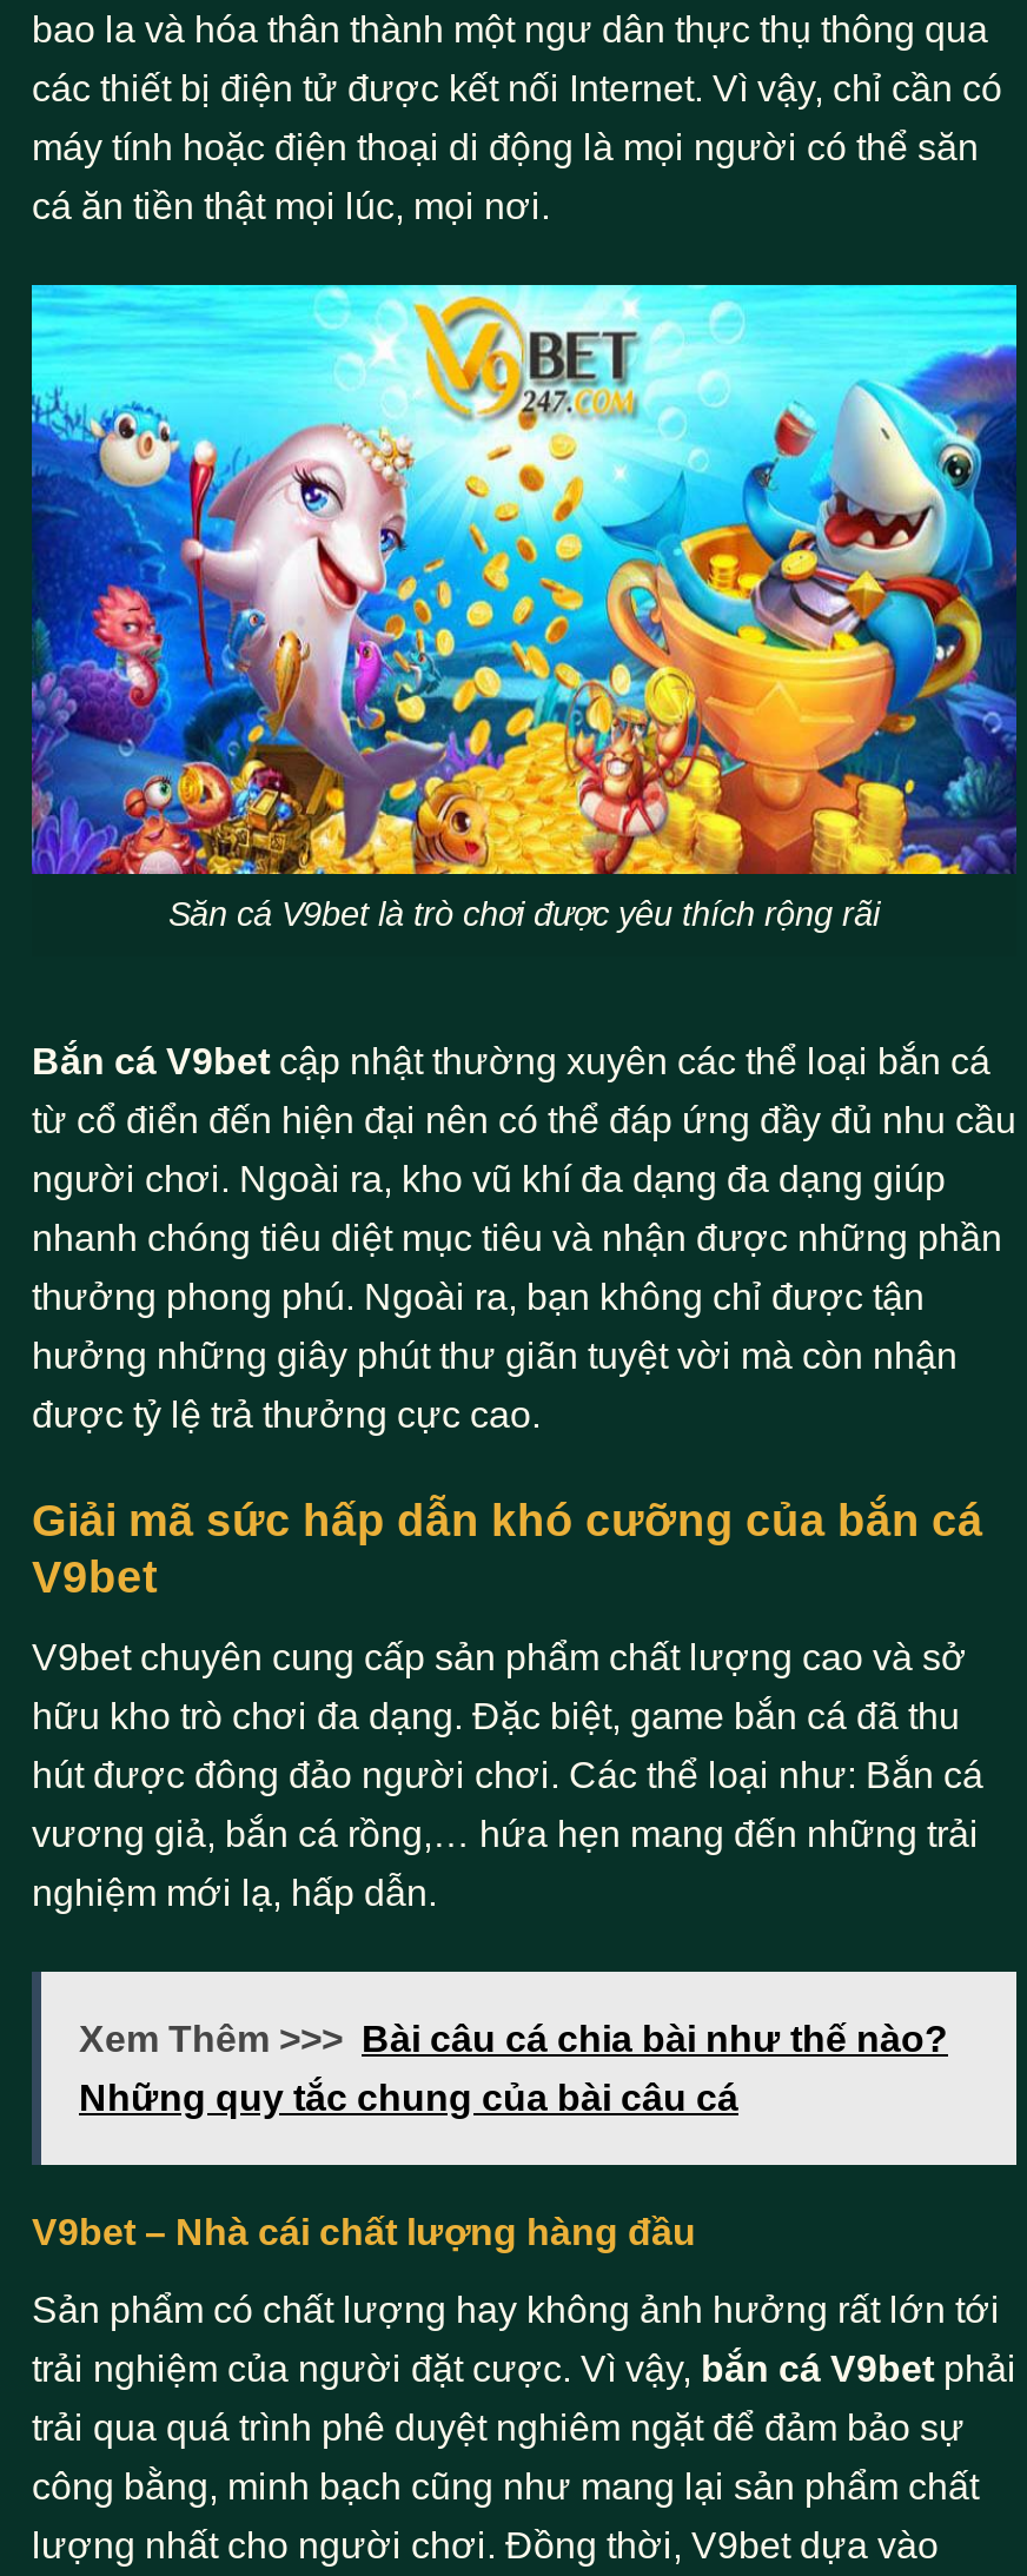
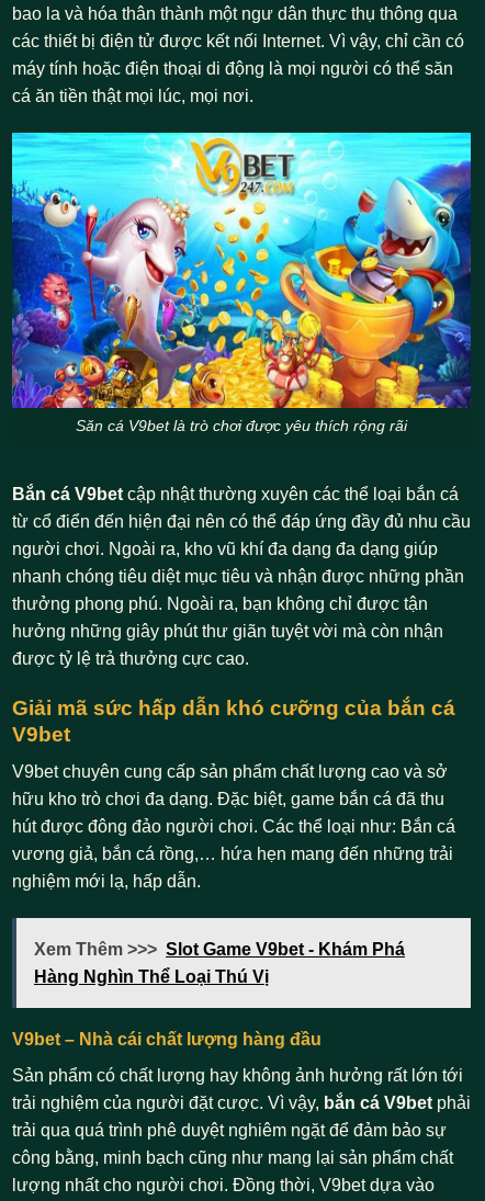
[79,2019,948,2059] Xem Thêm >>> Bài câu cá chia bài như thế nào? -> [34,940,405,959] Xem Thêm >>> Slot Game V9bet - Khám Phá
[79,2078,738,2118] Những quy tắc chung của bài câu cá -> [34,968,269,986] Hàng Nghìn Thể Loại Thú Vị

